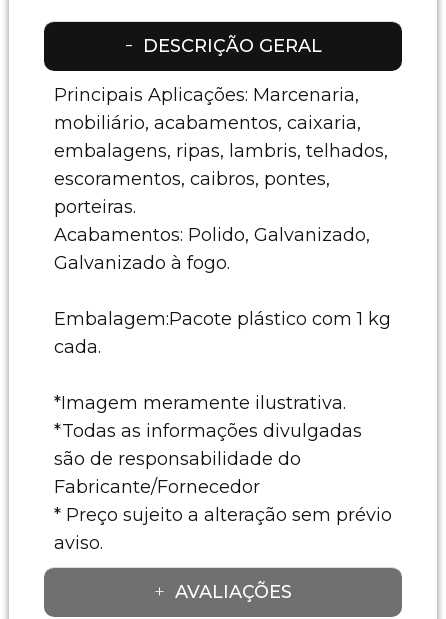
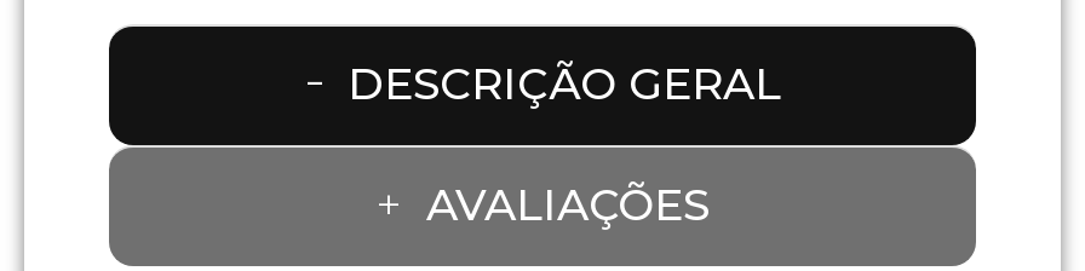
[54,84,392,554] Principais Aplicações: Marcenaria, | mobiliário, acabamentos, caixaria, | embalagens, ripas, lambris, telhados, | escoramentos, caibros, pontes, | porteiras. | Acabamentos: Polido, Galvanizado, | Galvanizado à fogo. | Embalagem:Pacote plástico com 1 kg | cada. | *Imagem meramente ilustrativa. | *Todas as informações divulgadas | são de responsabilidade do | Fabricante/Fornecedor | * Preço sujeito a alteração sem prévio | aviso. -> none

